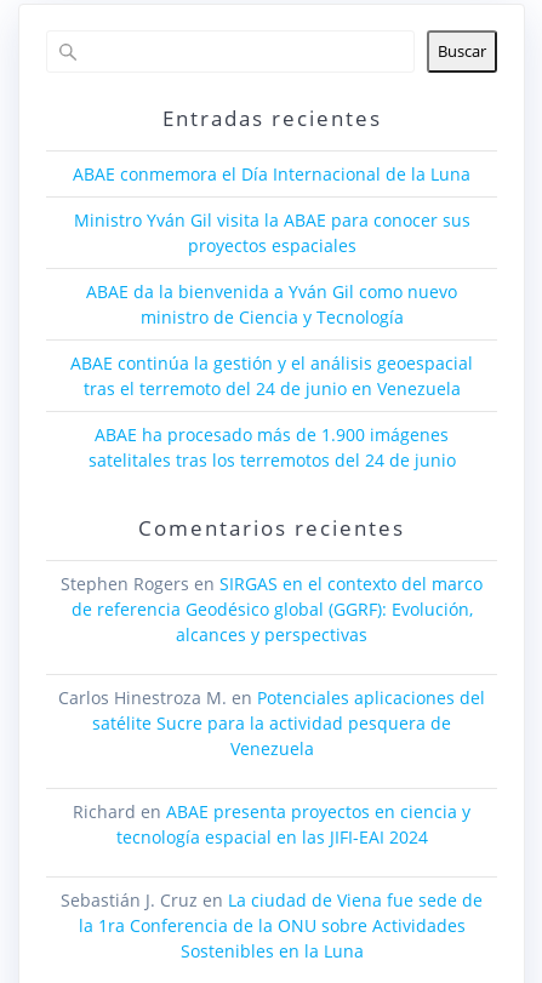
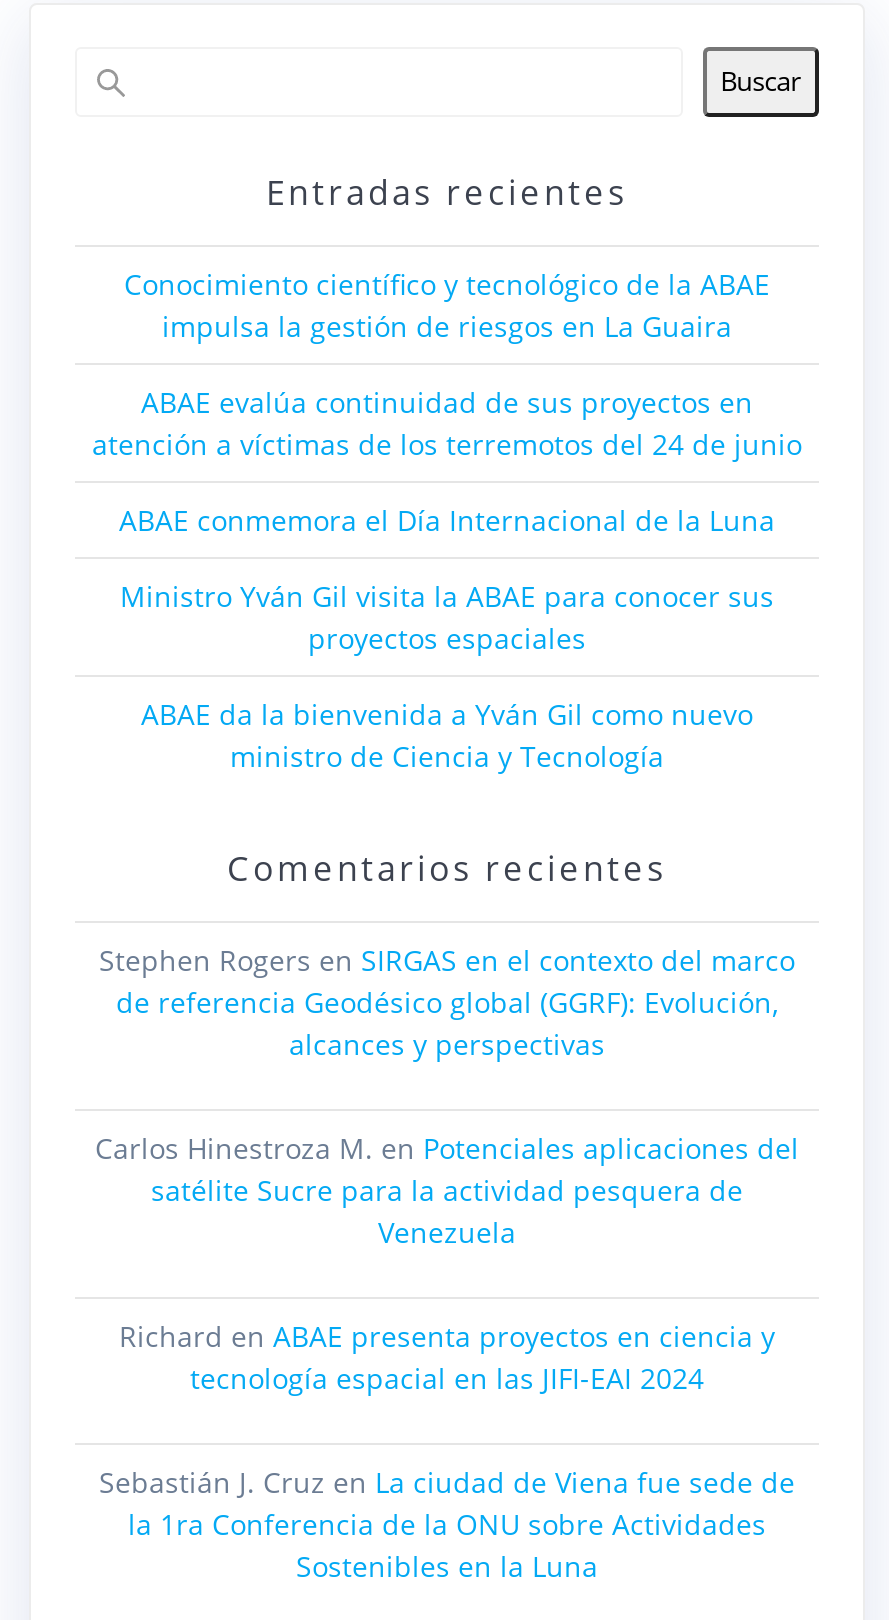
none -> [92,265,802,463] Conocimiento científico y tecnológico de la ABAE | impulsa la gestión de riesgos en La Guaira | ABAE evalúa continuidad de sus proyectos en | atención a víctimas de los terremotos del 24 de junio
moved [73,162,470,328] -> [119,501,775,775]: ABAE conmemora el Día Internacional de la Luna | Ministro Yván Gil visita la ABAE para conocer sus | proyectos espaciales | ABAE da la bienvenida a Yván Gil como nuevo | ministro de Ciencia y Tecnología
[70,351,473,471] ABAE continúa la gestión y el análisis geoespacial | tras el terremoto del 24 de junio en Venezuela | ABAE ha procesado más de 1.900 imágenes | satelitales tras los terremotos del 24 de junio -> none

